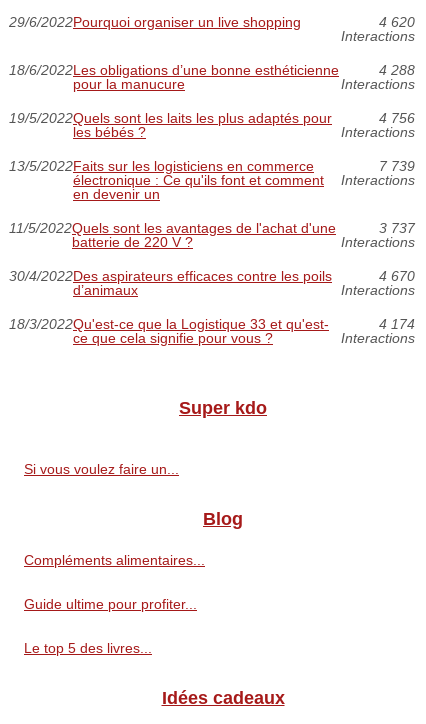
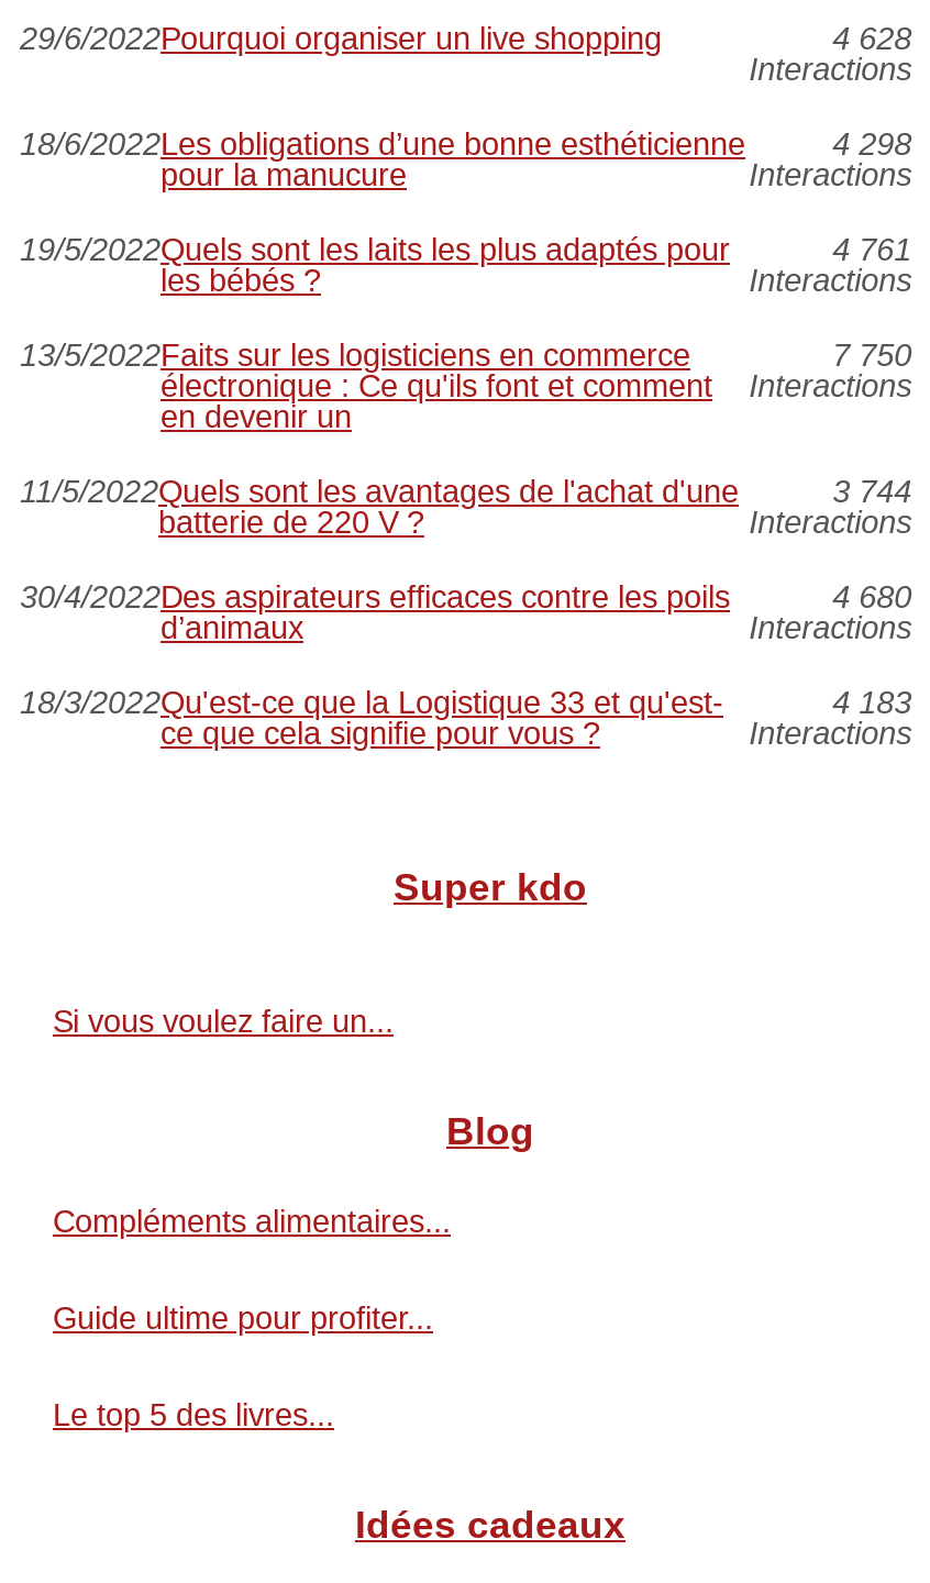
[379,14,415,30] 4 620 -> [832,20,912,56] 4 628
[379,62,415,78] 4 288 -> [832,126,912,161] 4 298
[379,110,415,126] 4 756 -> [832,232,912,267] 4 761
[379,158,415,174] 7 739 -> [832,337,912,372] 7 750
[379,220,415,236] 3 737 -> [832,473,912,509] 3 744
[379,268,415,284] 4 670 -> [832,579,912,614] 4 680
[379,316,415,332] 4 174 -> [832,684,912,720] 4 183

